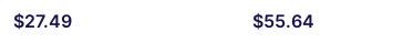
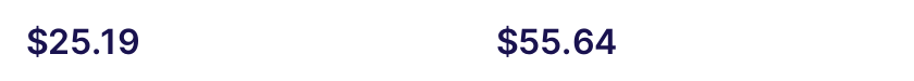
[13,10,72,32] $27.49 -> [26,19,139,63] $25.19

